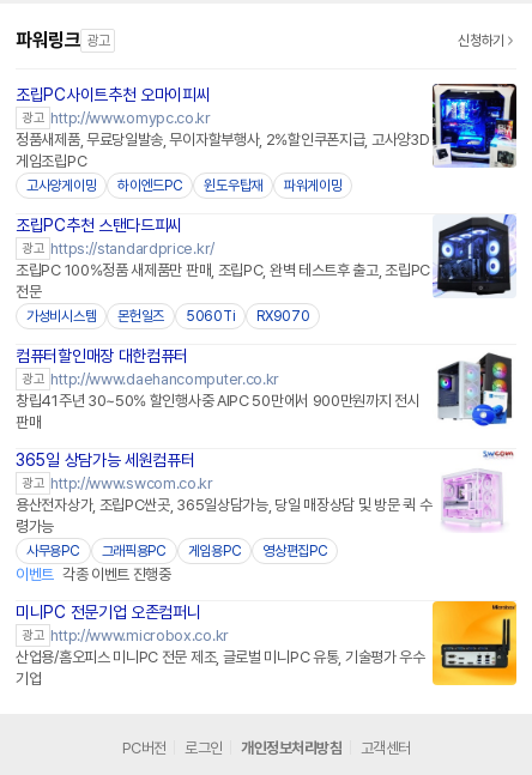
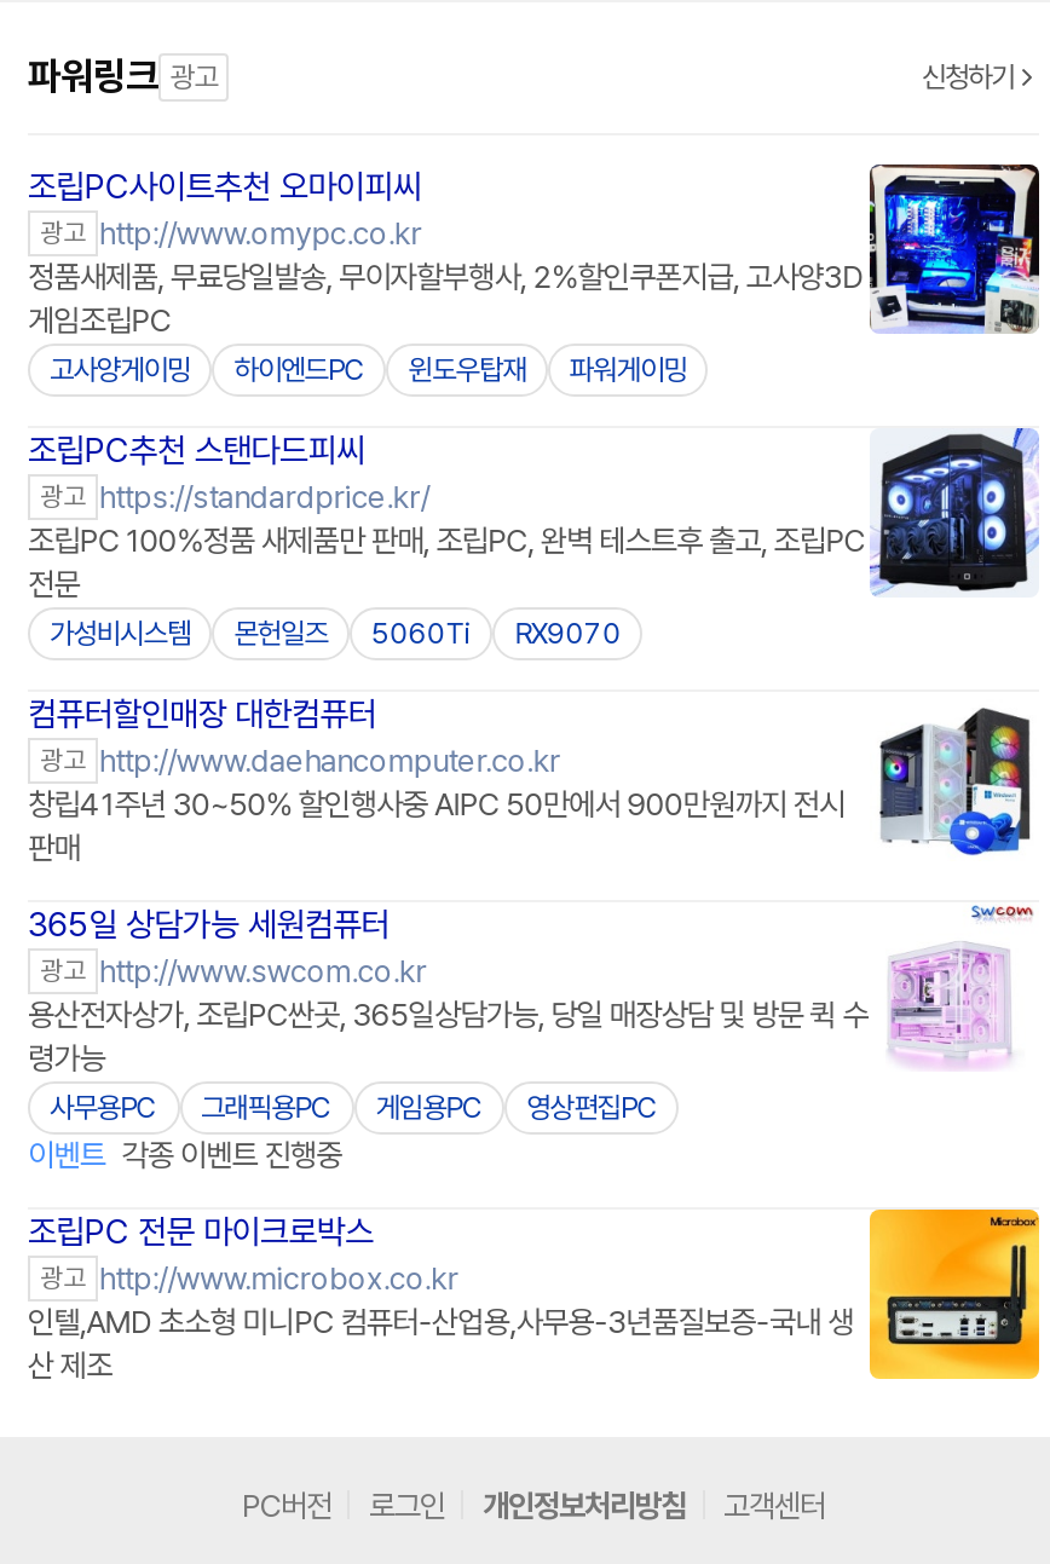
[16,603,201,622] 미니PC 전문기업 오존컴퍼니 -> [28,1212,373,1251] 조립PC 전문 마이크로박스
[16,648,425,688] 산업용/홈오피스 미니PC 전문 제조, 글로벌 미니PC 유통, 기술평가 우수 | 기업 -> [28,1304,854,1384] 인텔,AMD 초소형 미니PC 컴퓨터-산업용,사무용-3년품질보증-국내 생 | 산 제조

